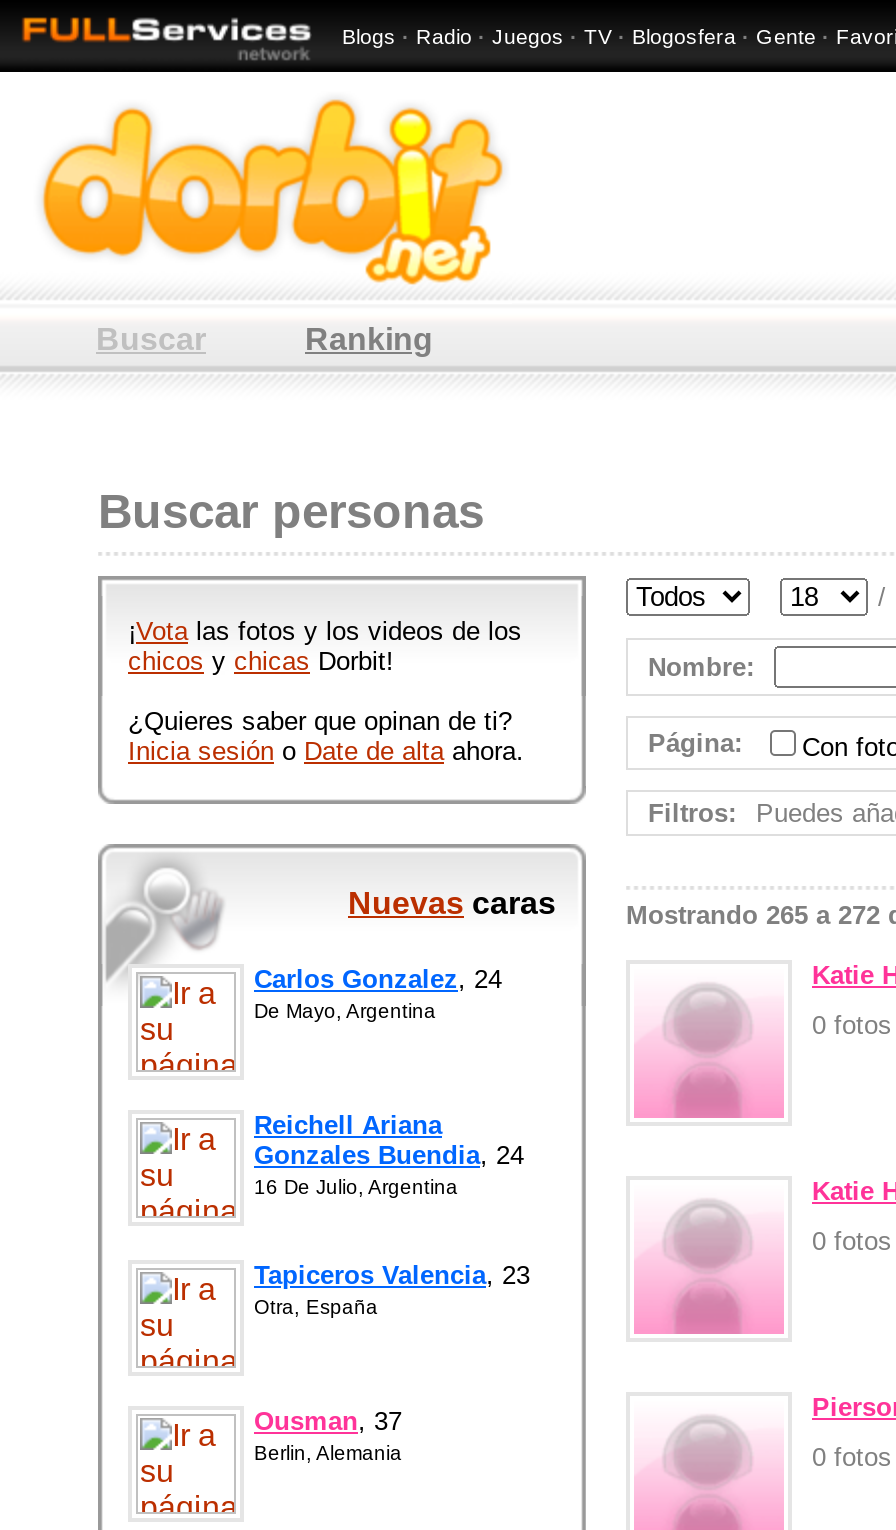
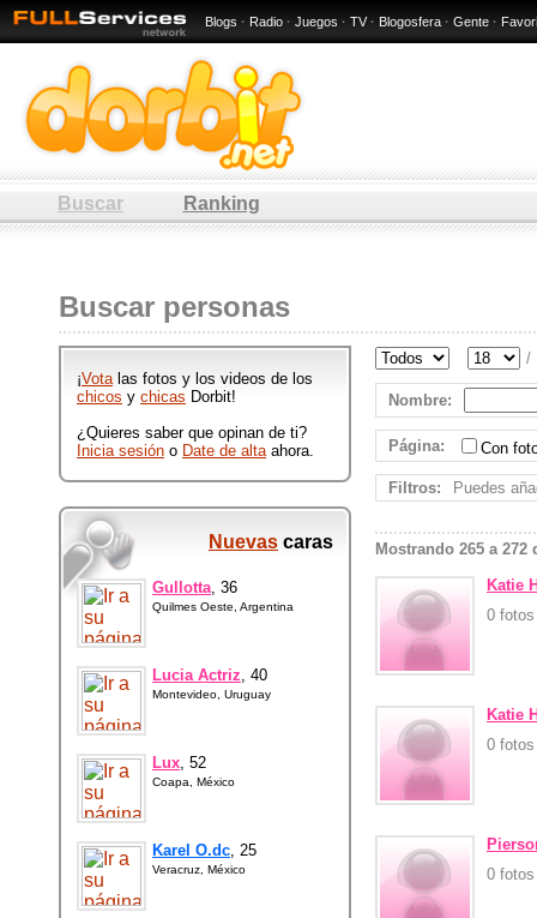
[254,964,502,1022] Carlos Gonzalez, 24 | De Mayo, Argentina -> [152,578,294,613] Gullotta, 36 | Quilmes Oeste, Argentina
[254,1110,524,1198] Reichell Ariana | Gonzales Buendia, 24 | 16 De Julio, Argentina -> [152,666,271,701] Lucia Actriz, 40 | Montevideo, Uruguay
[254,1260,530,1318] Tapiceros Valencia, 23 | Otra, España -> [152,754,235,788] Lux, 52 | Coapa, México
[254,1406,402,1464] Ousman, 37 | Berlin, Alemania -> [152,841,257,876] Karel O.dc, 25 | Veracruz, México

